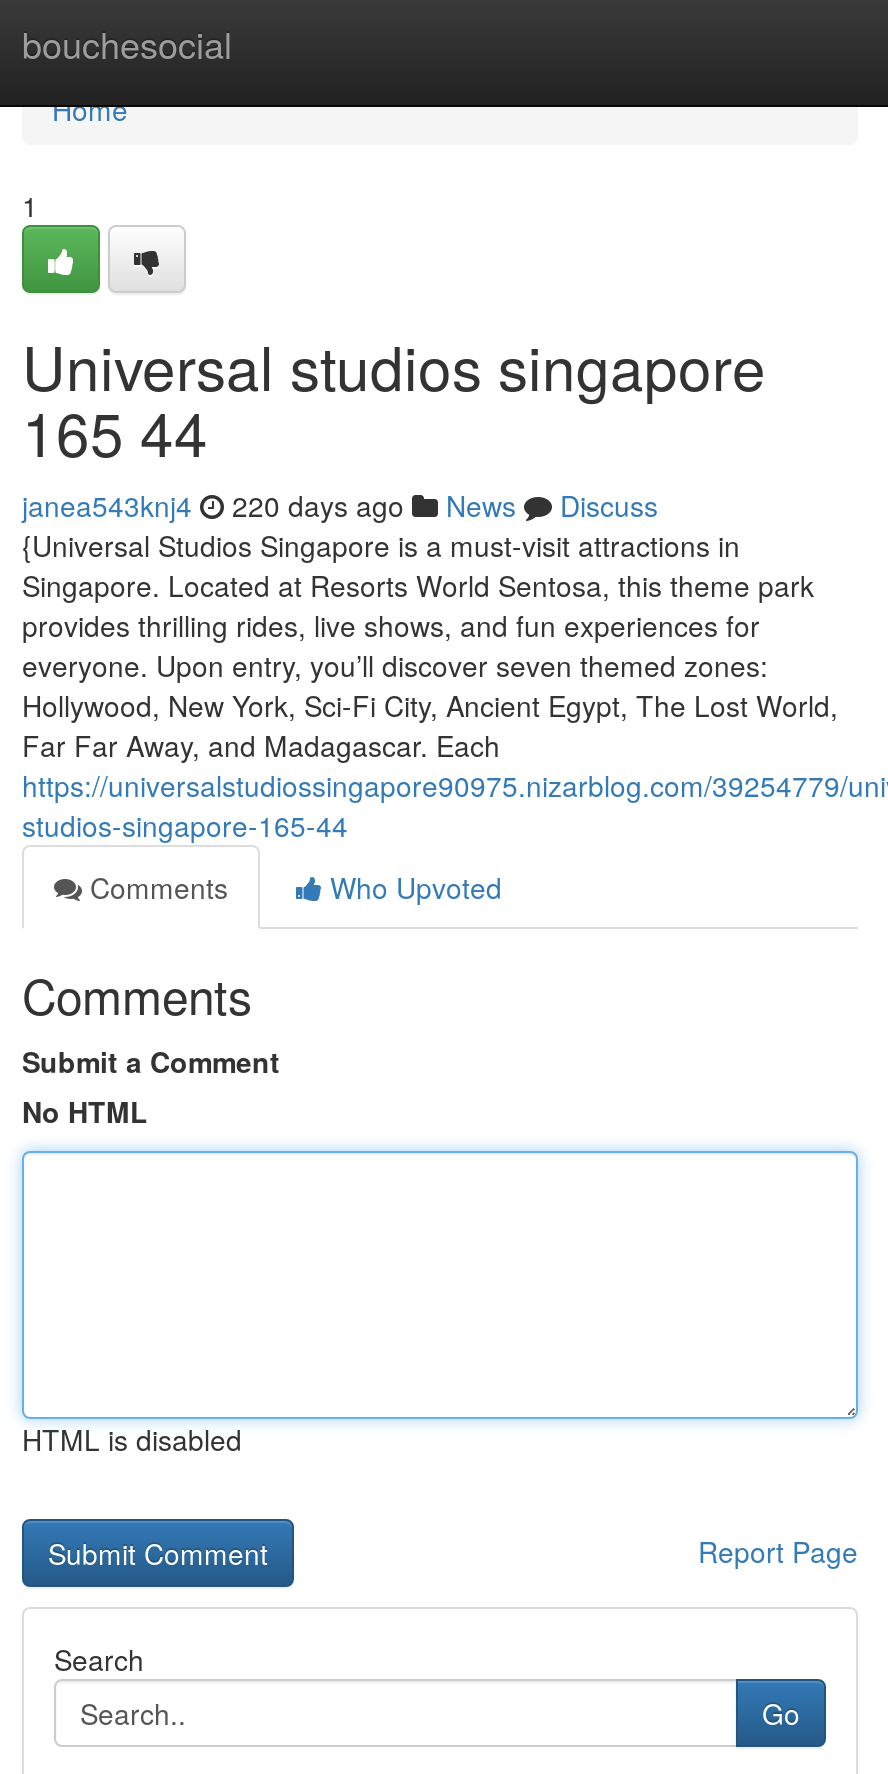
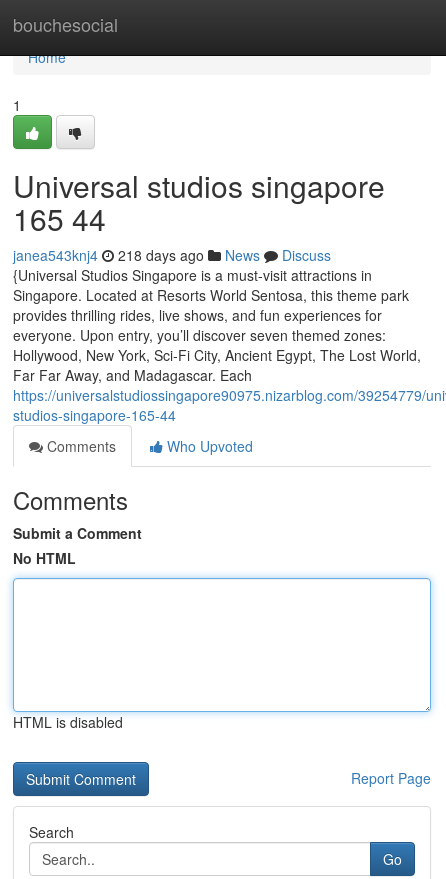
[22,485,658,525] janea543knj4 220 days ago News Discuss -> [13,245,331,265] janea543knj4 218 days ago News Discuss

